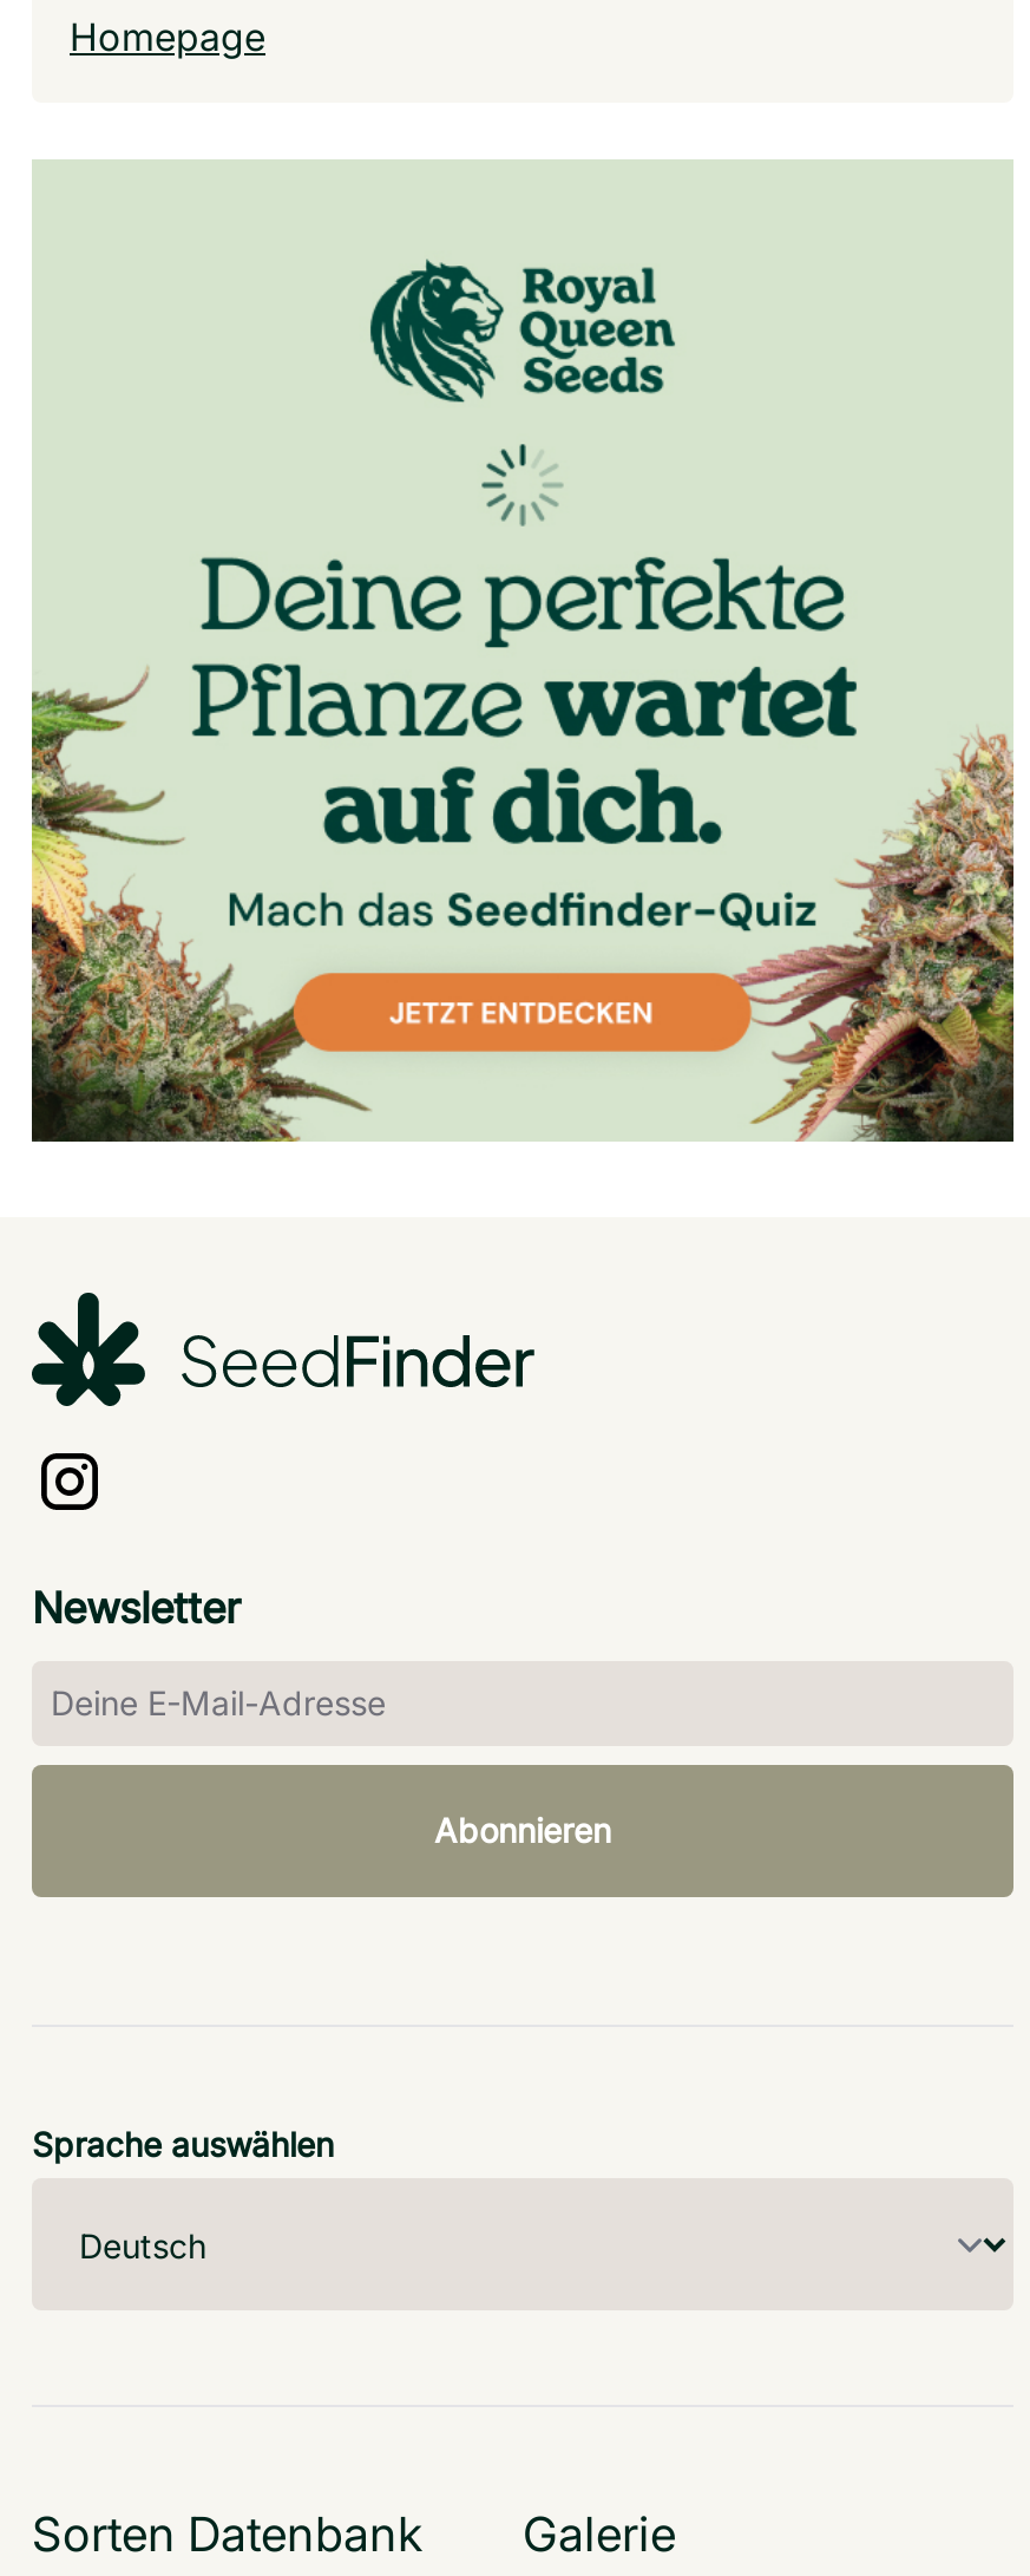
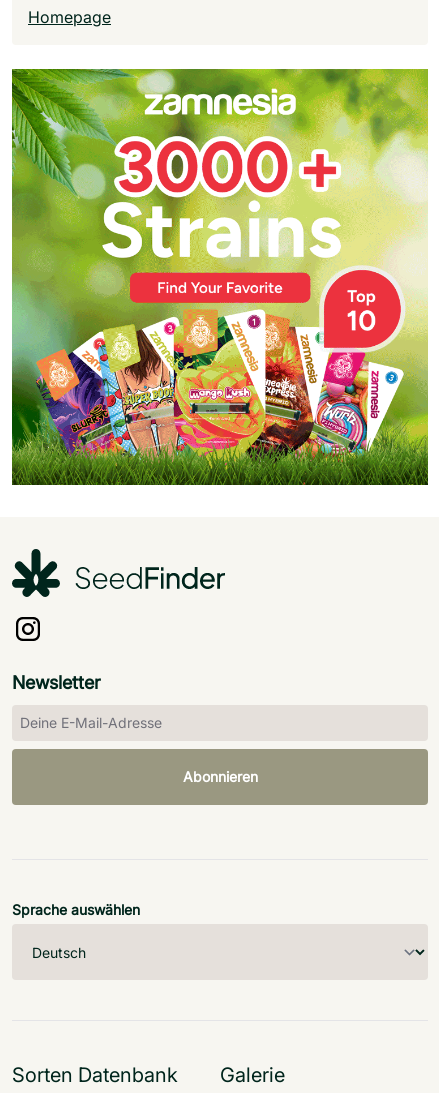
[29,159,1016,1144] [image] -> [11,68,429,486] [image]

